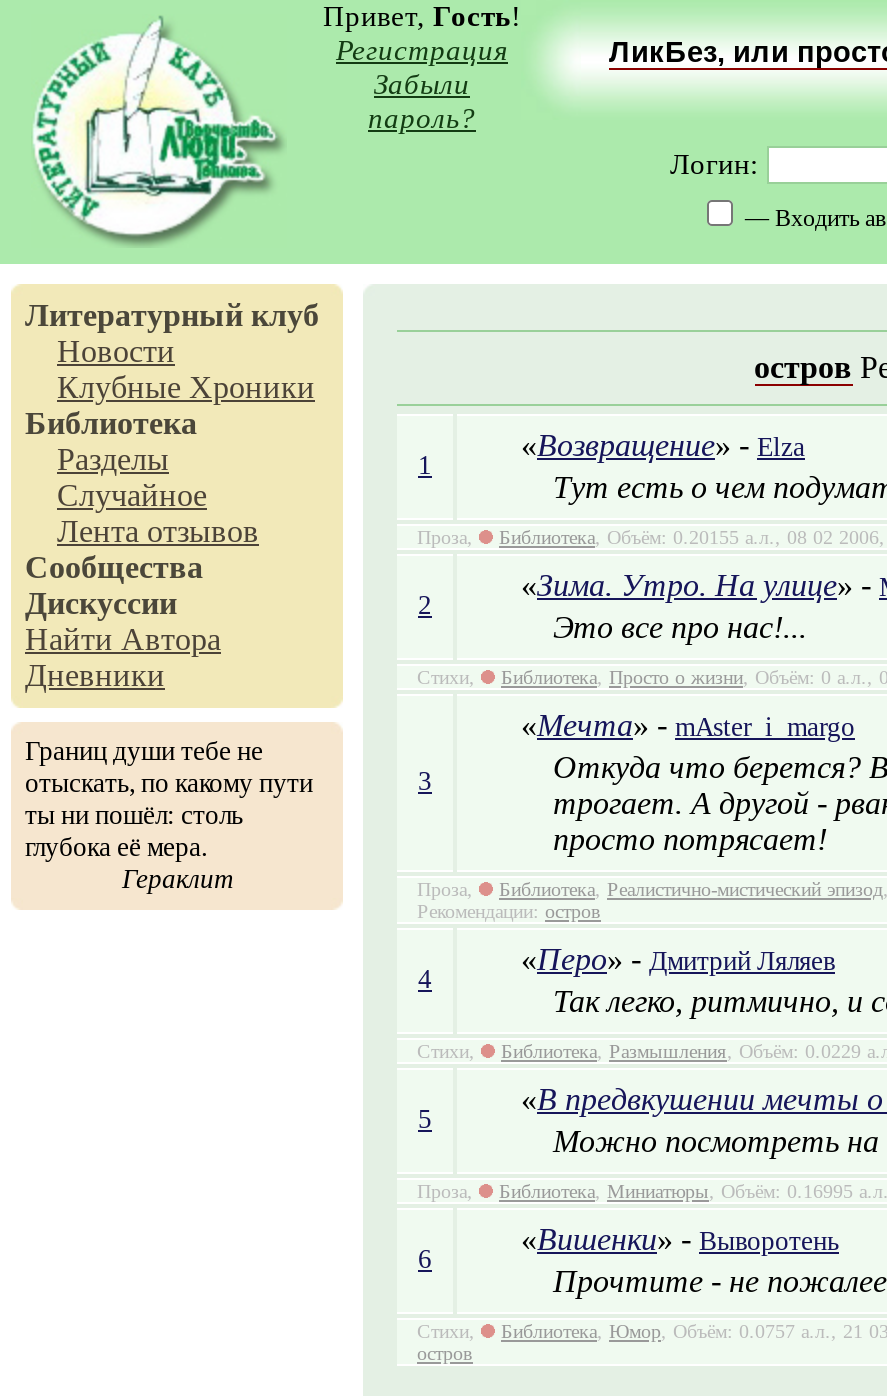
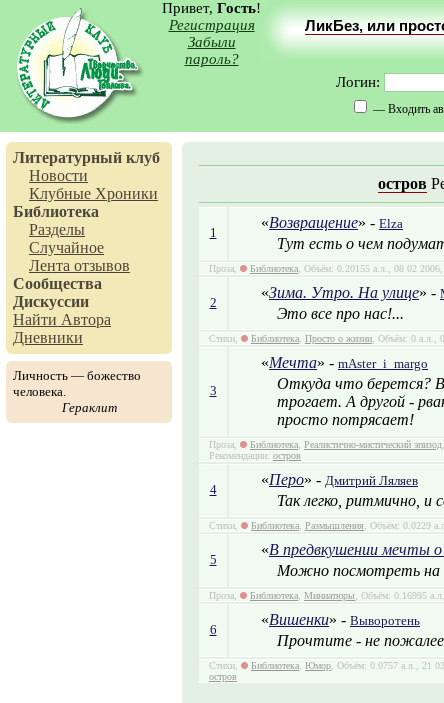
[25,736,313,862] Границ души тебе не | отыскать, по какому пути | ты ни пошёл: столь | глубока её мера. -> [13,368,141,399] Личность — божество | человека.
moved [122,864,232,894] -> [61,400,116,415]: Гераклит

